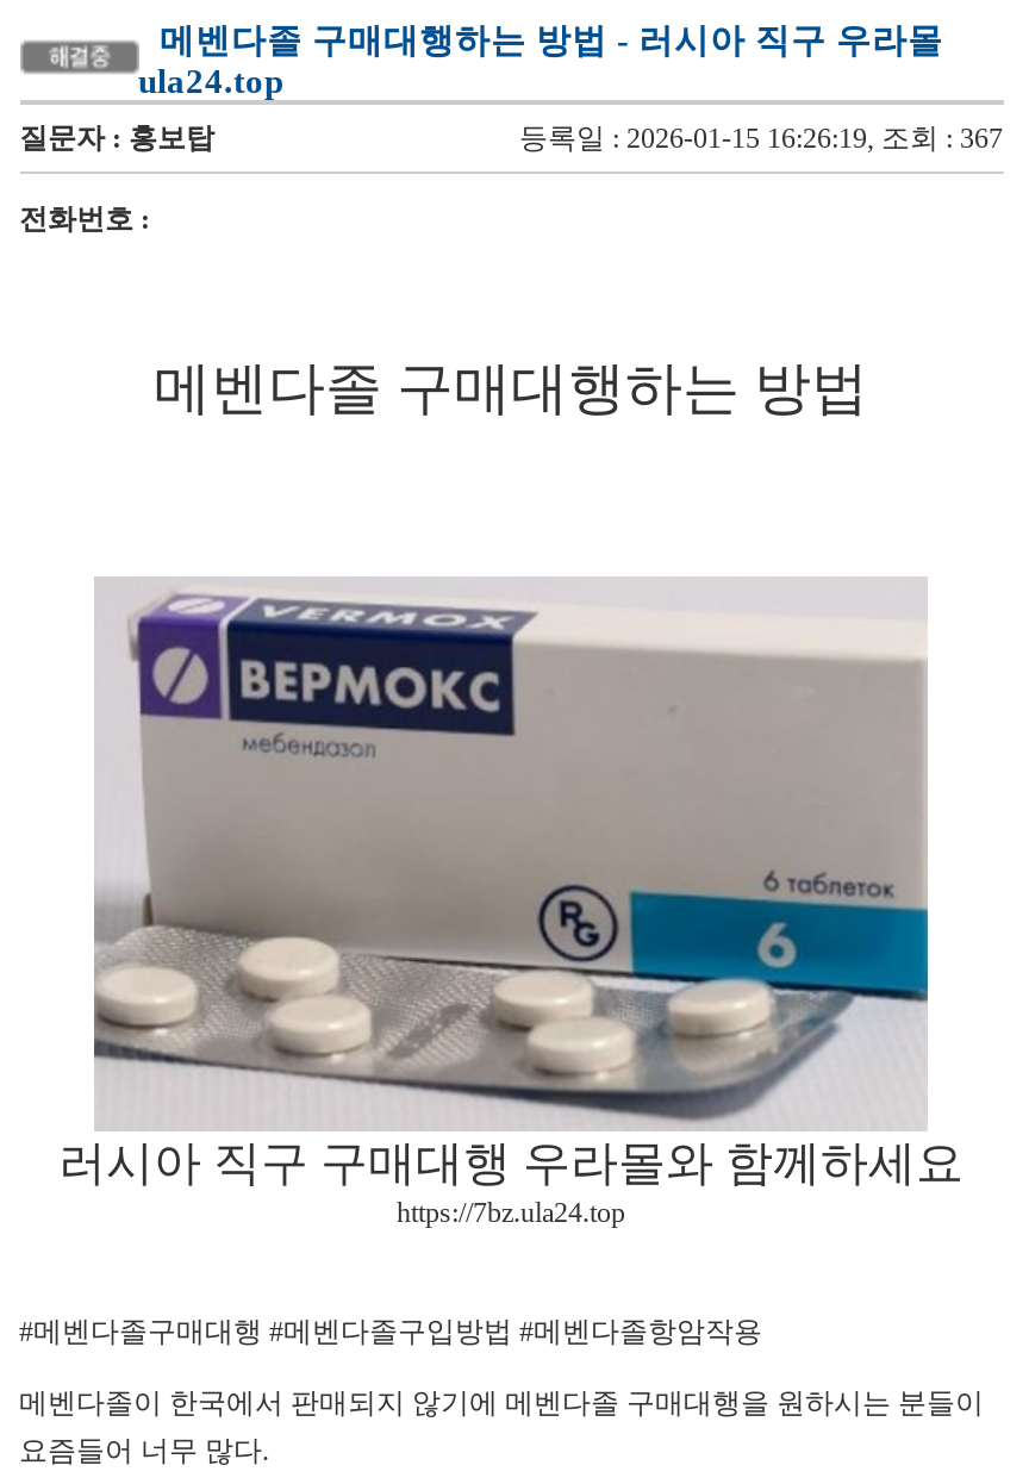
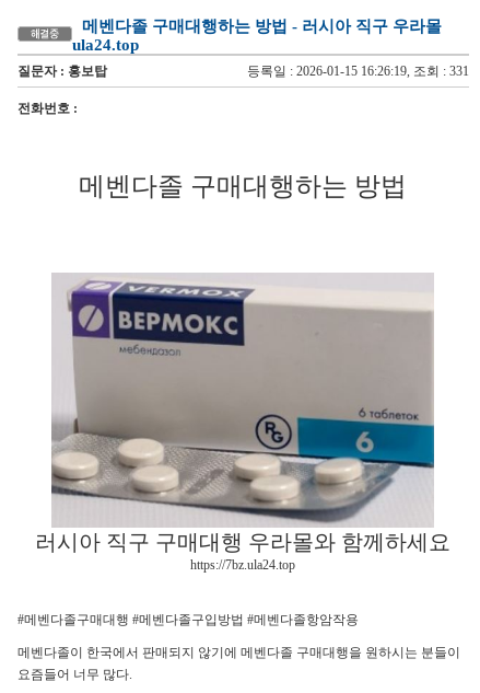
[519,121,1003,155] 등록일 : 2026-01-15 16:26:19, 조회 : 367 -> [247,63,469,79] 등록일 : 2026-01-15 16:26:19, 조회 : 331

